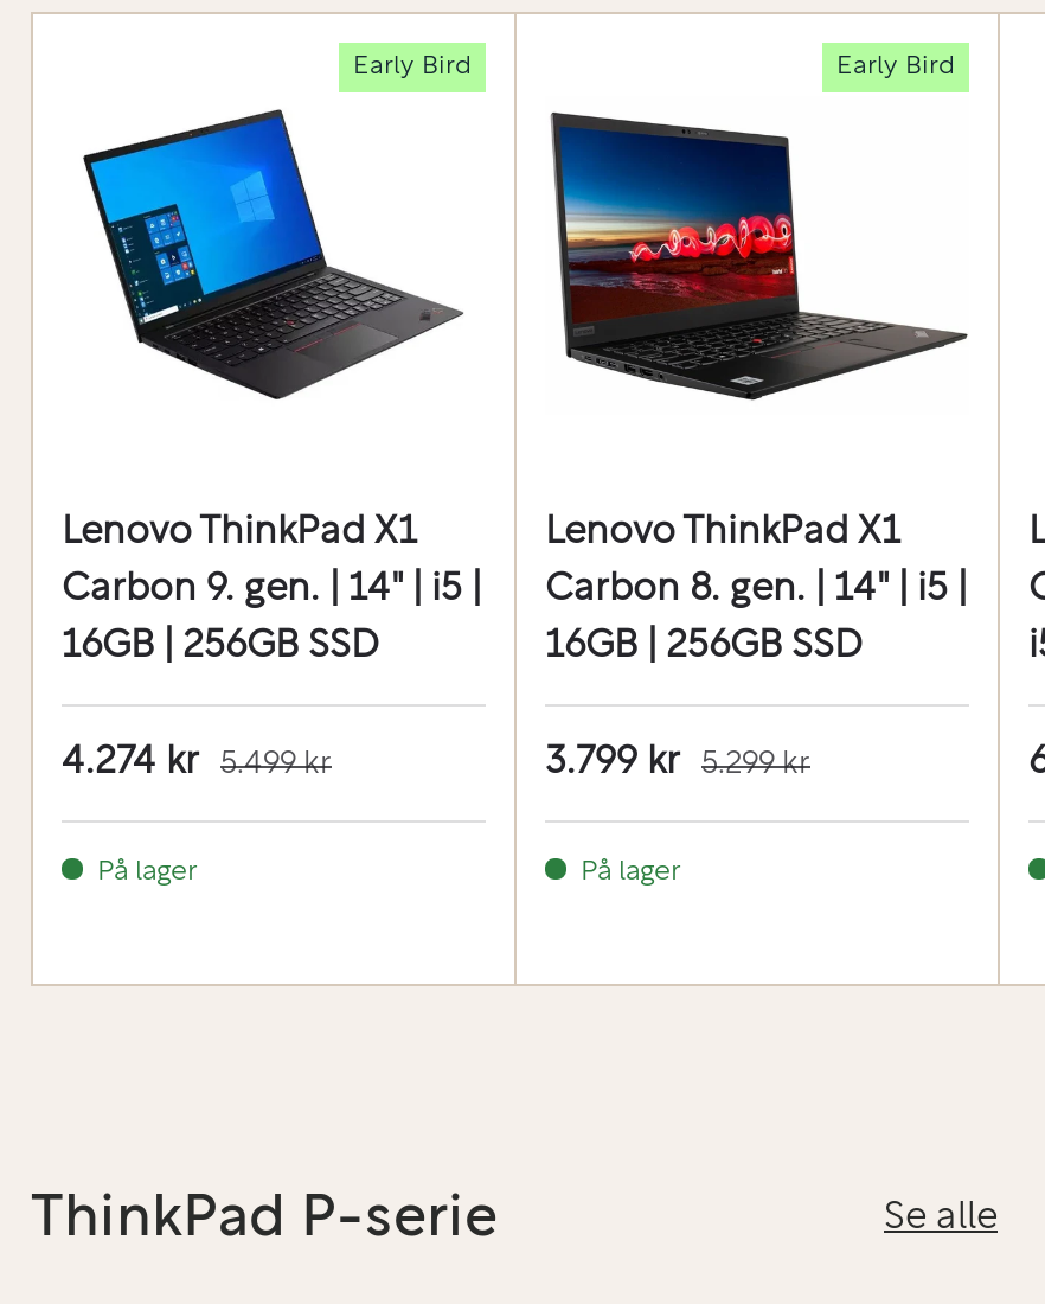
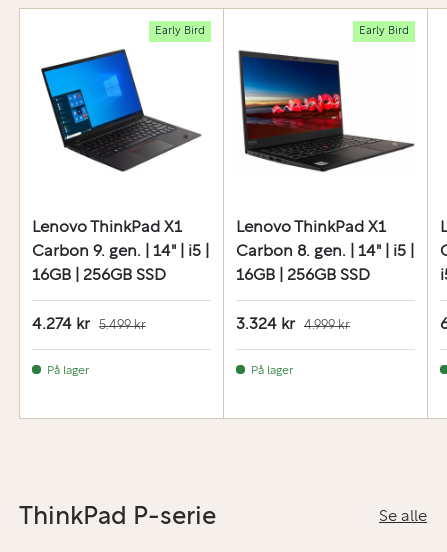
[545,745,810,783] 3.799 kr 5.299 kr -> [236,317,350,333] 3.324 kr 4.999 kr

